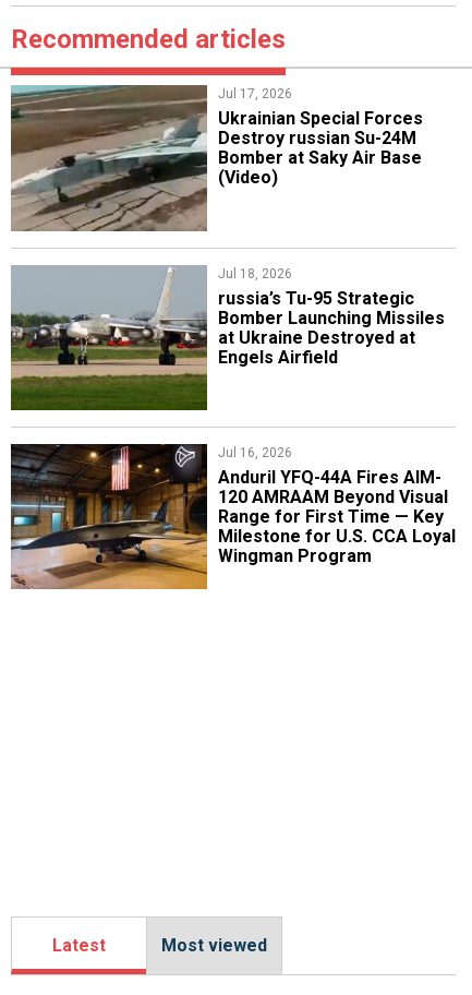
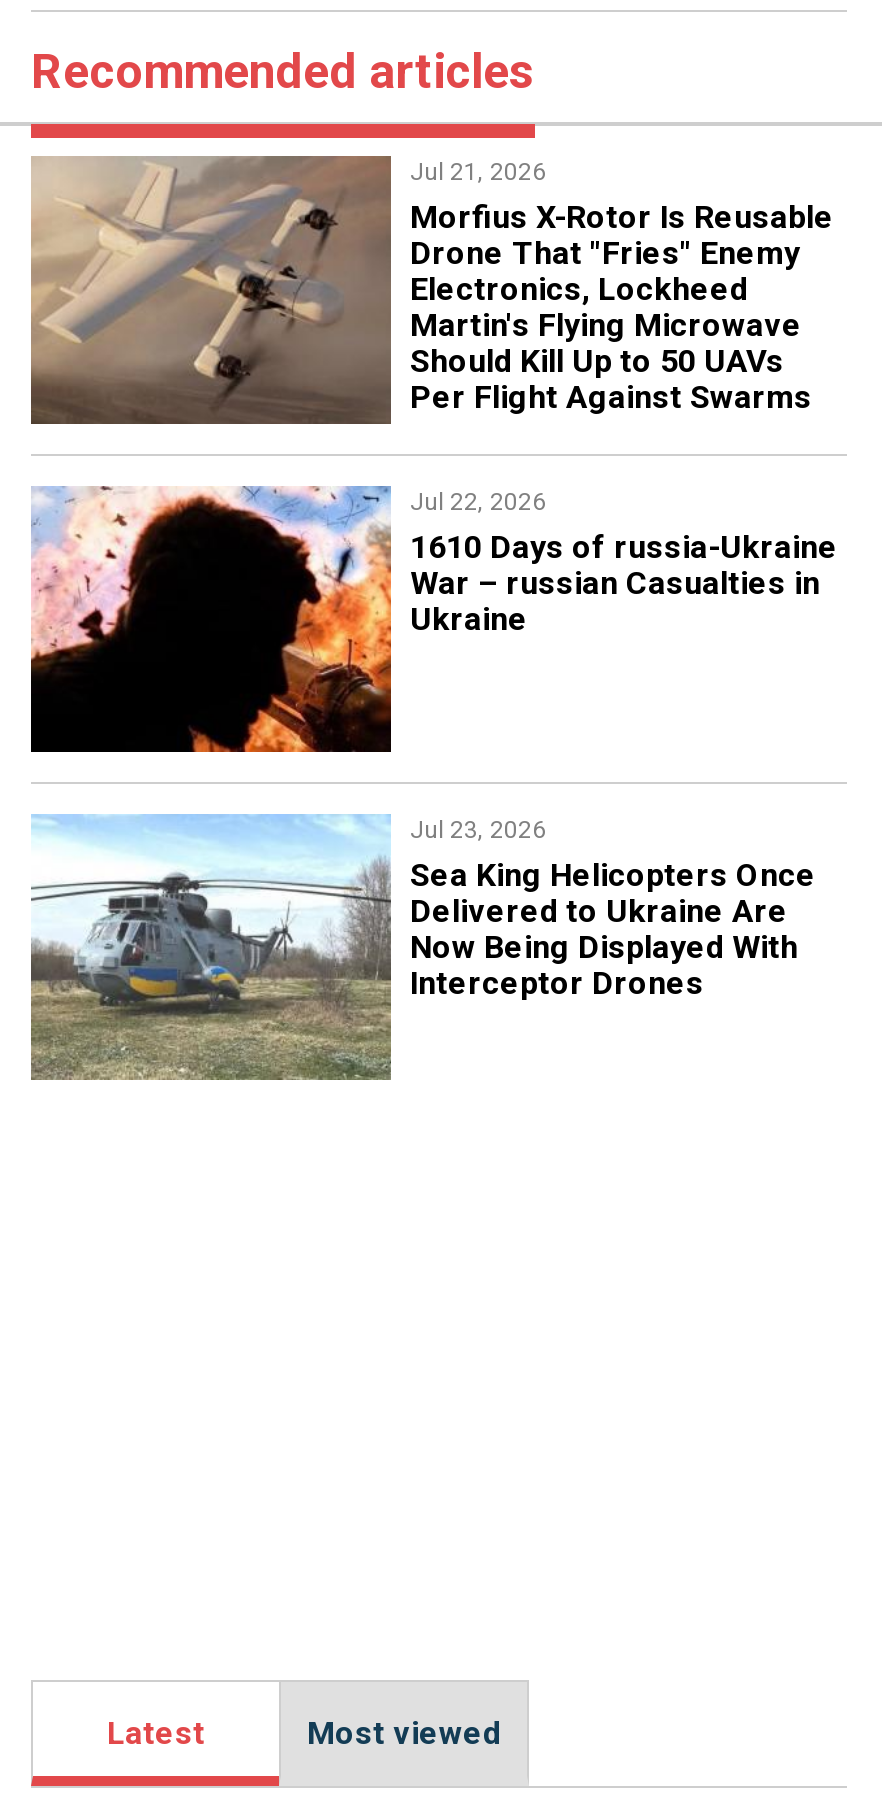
[10,85,422,231] [image] | Jul 17, 2026 | Ukrainian Special Forces | Destroy russian Su-24M | Bomber at Saky Air Base | (Video) -> [31,156,834,424] [image] | Jul 21, 2026 | Morfius X-Rotor Is Reusable | Drone That "Fries" Enemy | Electronics, Lockheed | Martin's Flying Microwave | Should Kill Up to 50 UAVs | Per Flight Against Swarms
[10,265,444,411] [image] | Jul 18, 2026 | russia’s Tu-95 Strategic | Bomber Launching Missiles | at Ukraine Destroyed at | Engels Airfield -> [29,486,838,754] [image] | Jul 22, 2026 | 1610 Days of russia-Ukraine | War – russian Casualties in | Ukraine
[10,443,455,590] [image] | Jul 16, 2026 | Anduril YFQ-44A Fires AIM- | 120 AMRAAM Beyond Visual | Range for First Time — Key | Milestone for U.S. CCA Loyal | Wingman Program -> [31,814,816,1082] [image] | Jul 23, 2026 | Sea King Helicopters Once | Delivered to Ukraine Are | Now Being Displayed With | Interceptor Drones

